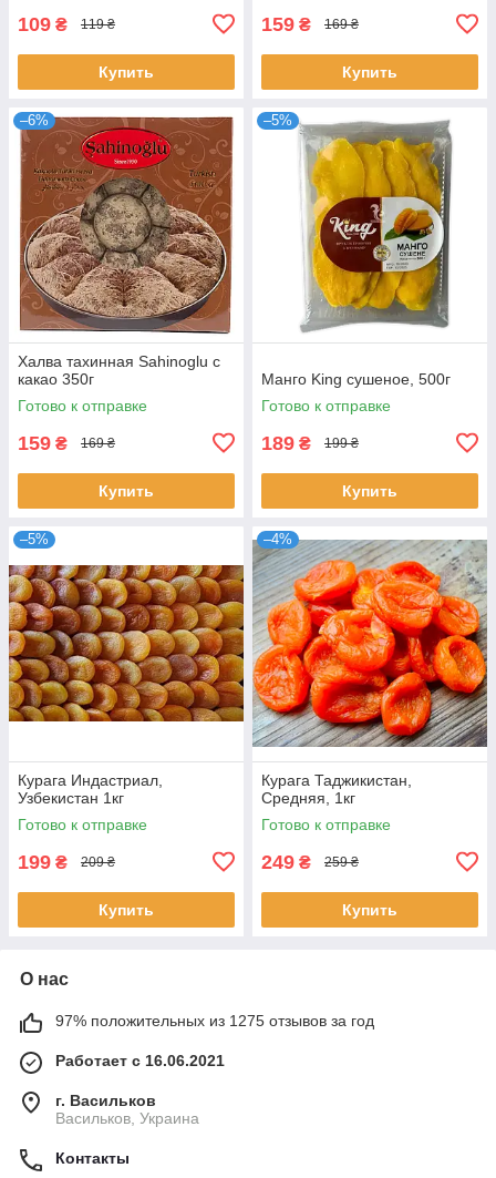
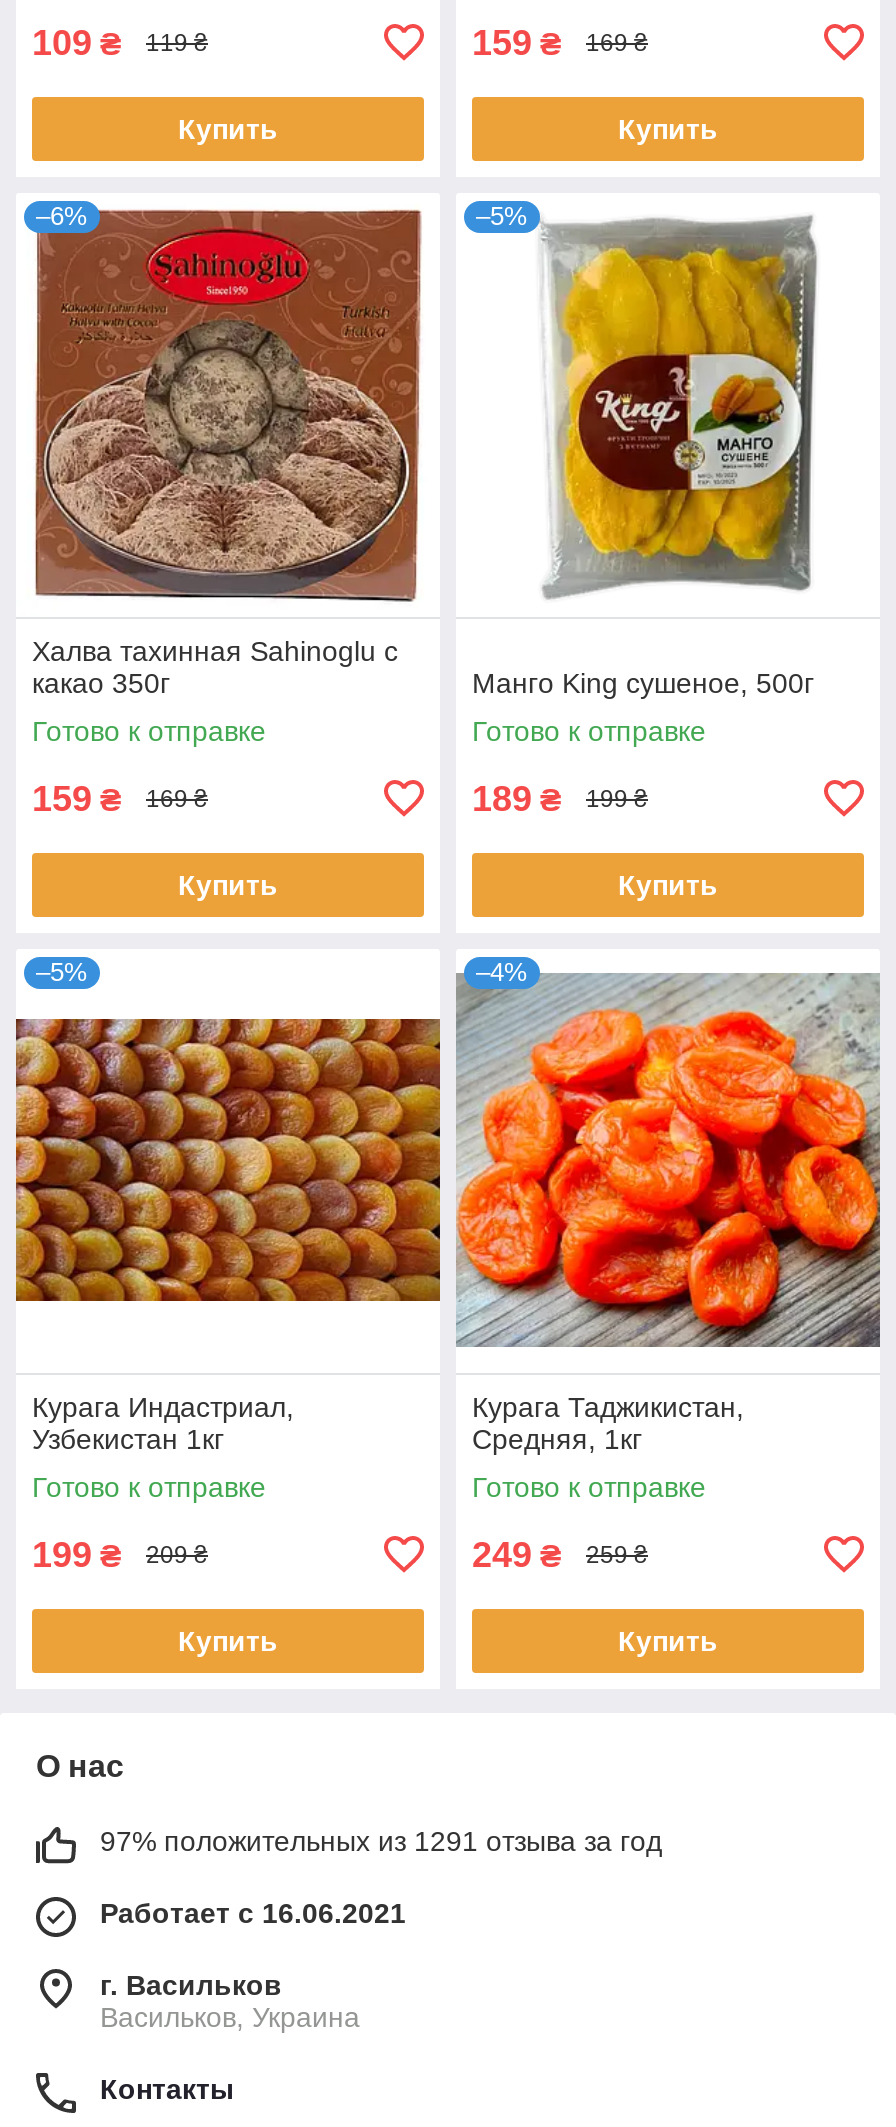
[55,1012,374,1029] 97% положительных из 1275 отзывов за год -> [100,1825,662,1857] 97% положительных из 1291 отзыва за год

